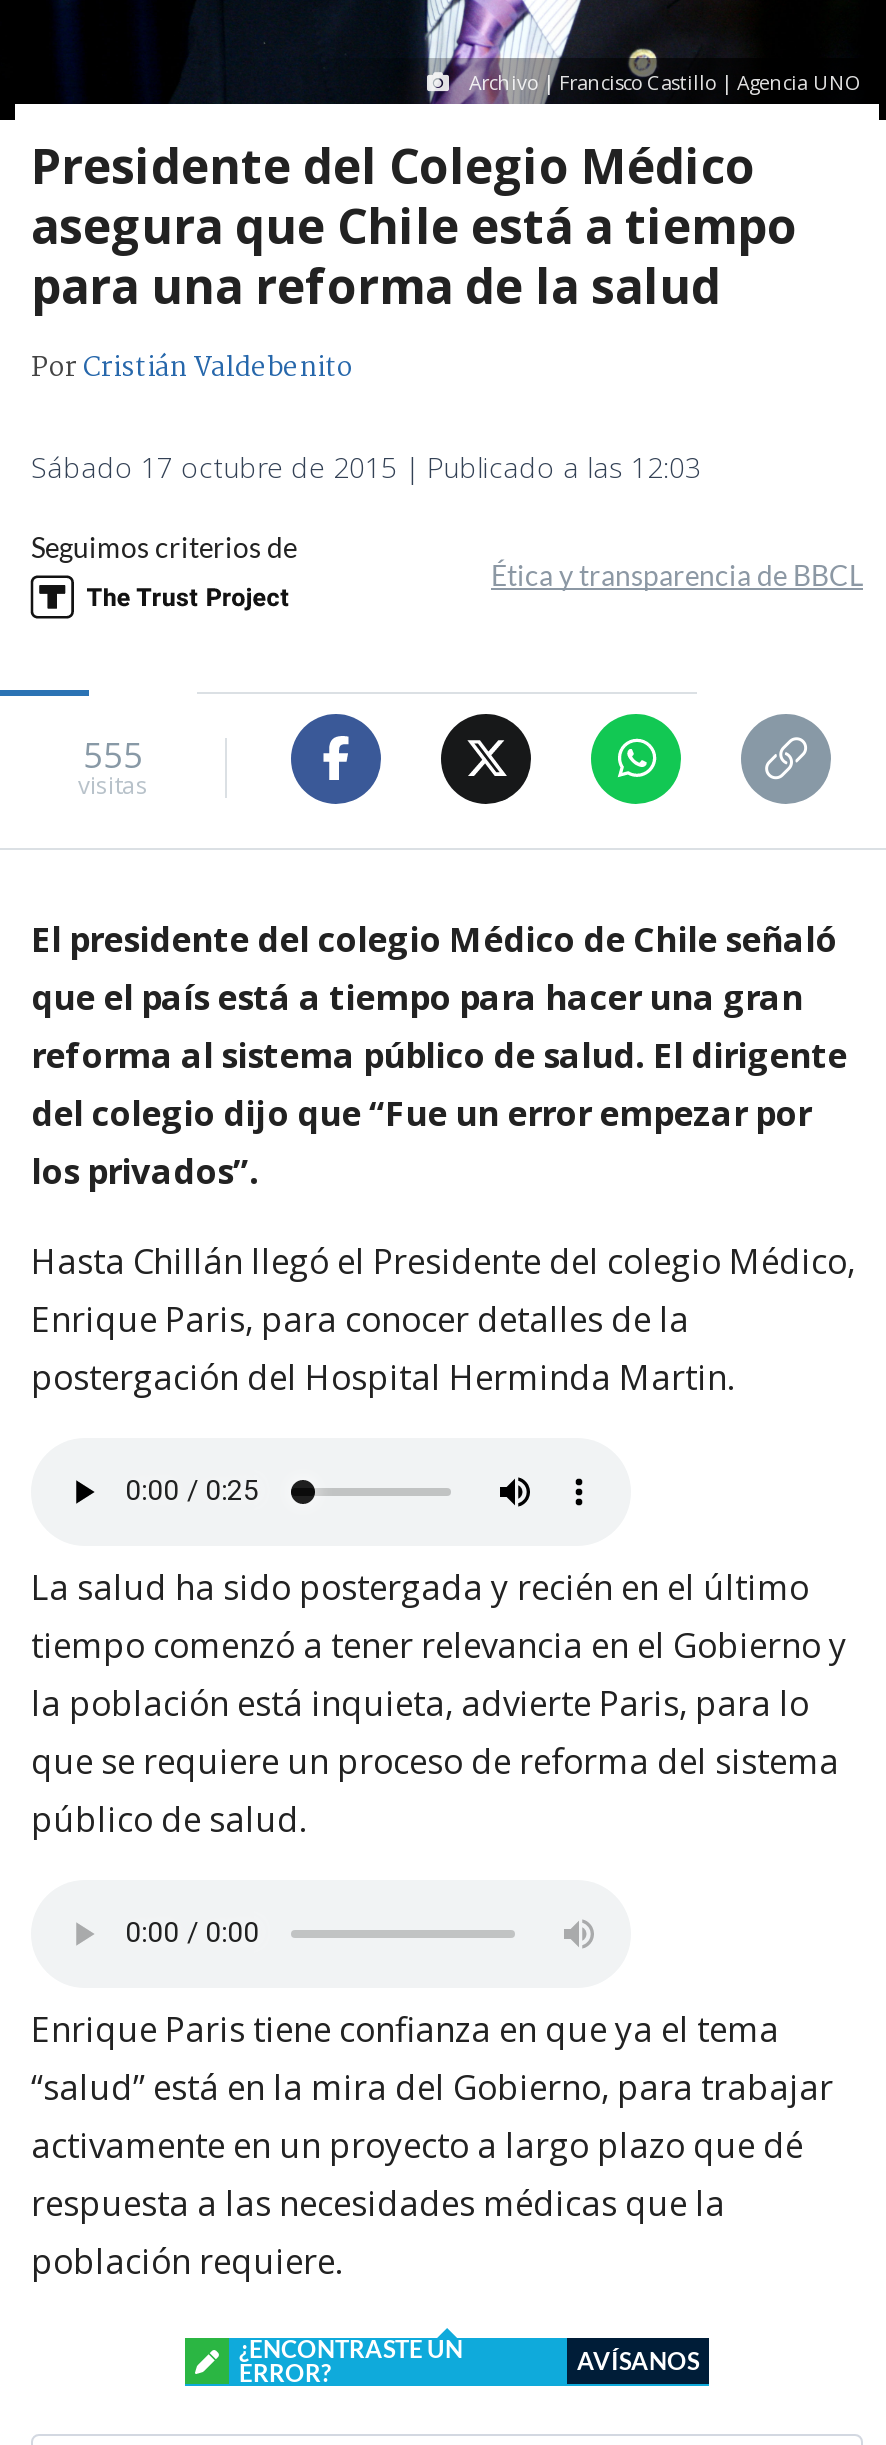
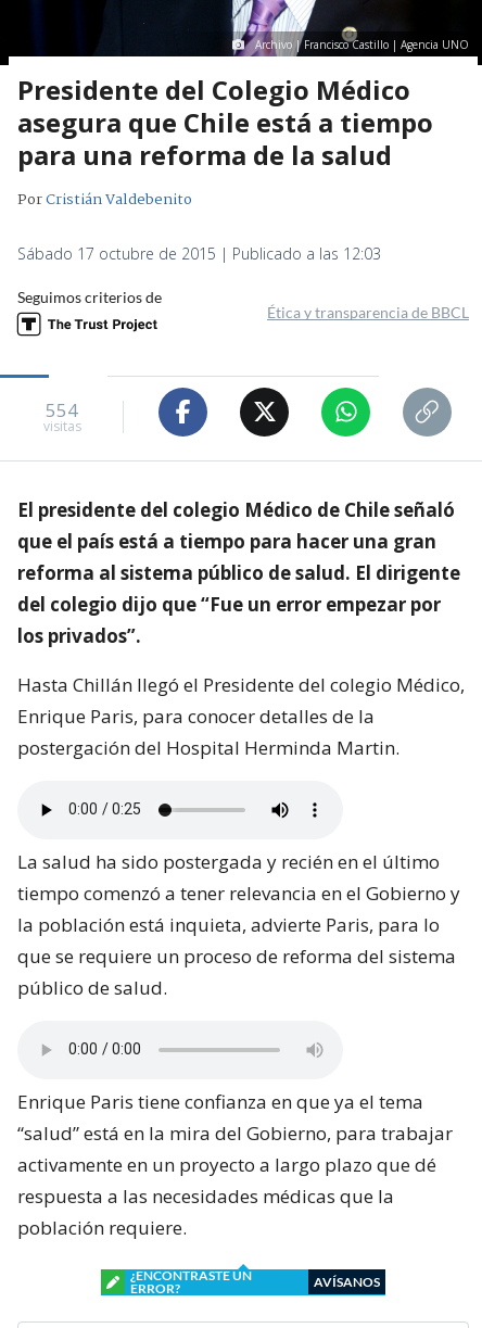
[83,733,143,779] 555 -> [46,398,78,423] 554

